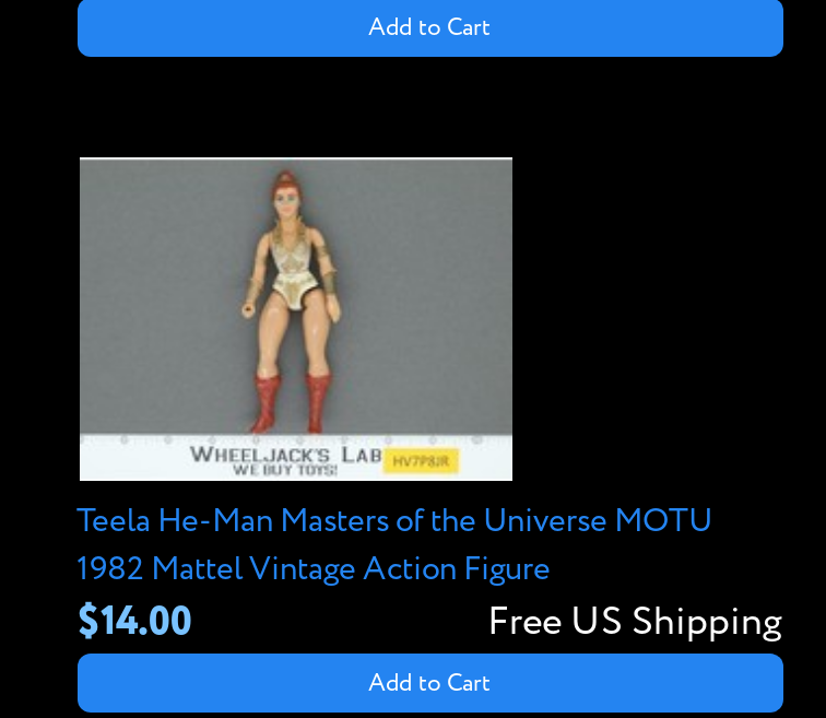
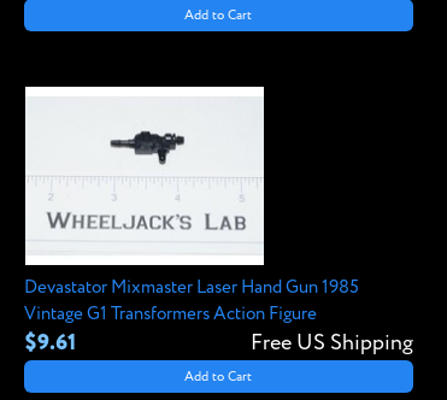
[76,157,712,538] [image] | Teela He-Man Masters of the Universe MOTU -> [23,87,358,297] [image] | Devastator Mixmaster Laser Hand Gun 1985
[76,553,551,643] 1982 Mattel Vintage Action Figure | $14.00 -> [23,305,316,354] Vintage G1 Transformers Action Figure | $9.61

